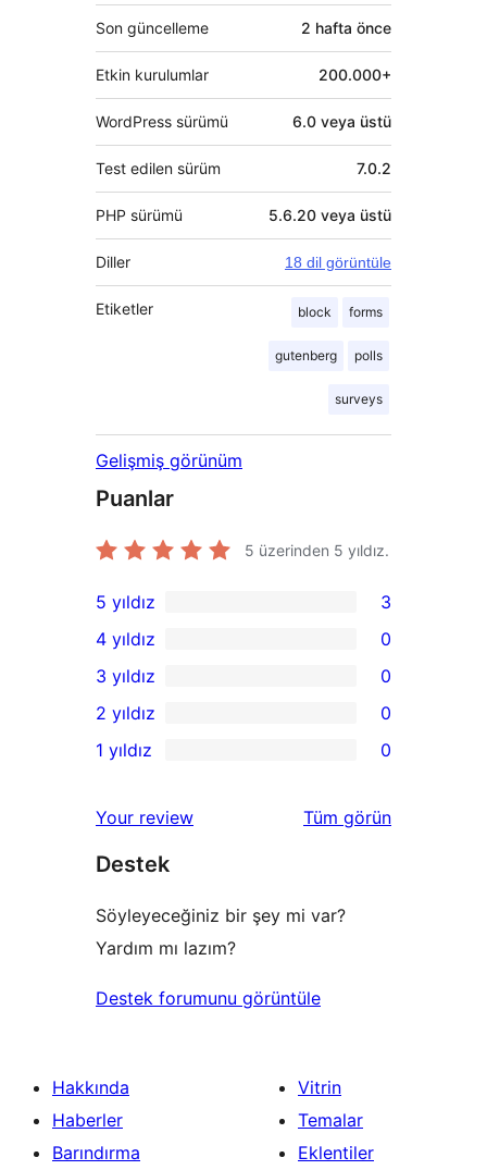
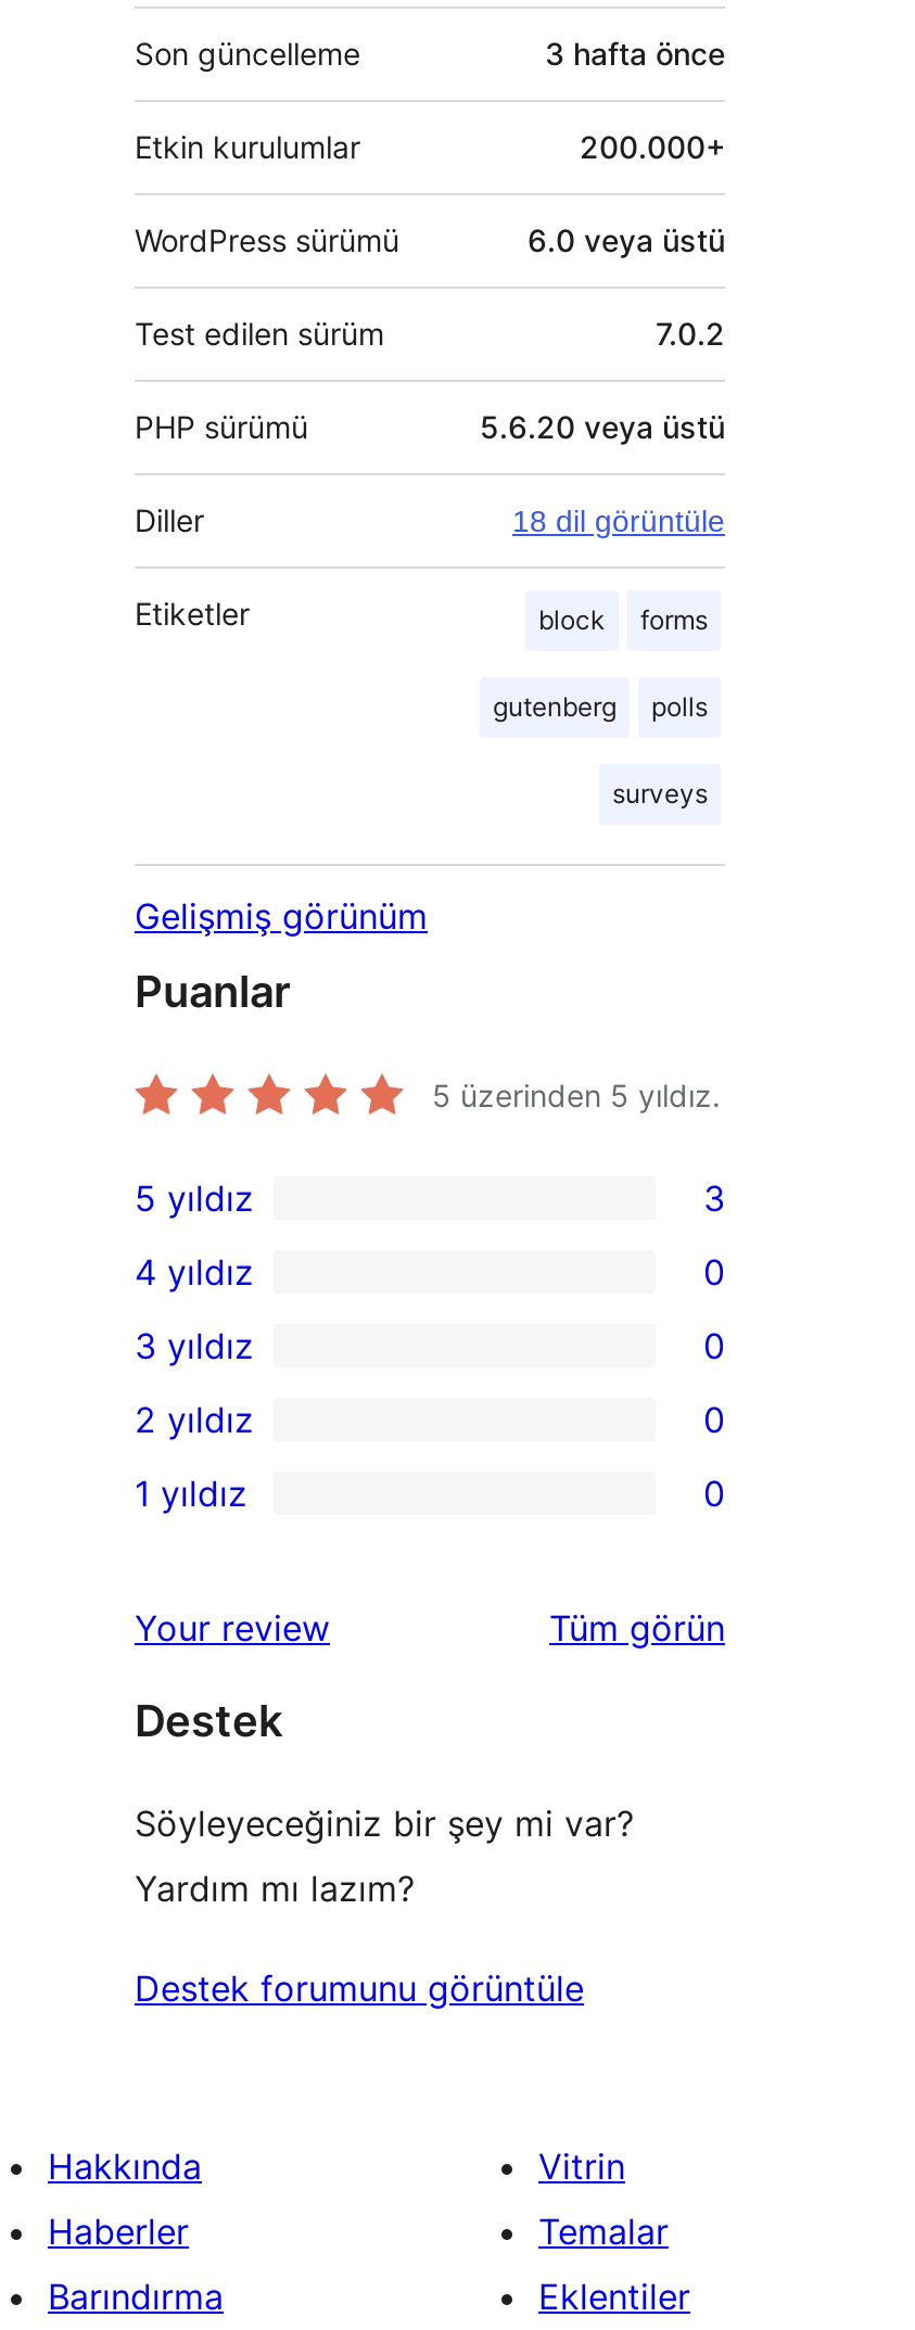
[301,19,391,37] 2 hafta önce -> [545,36,725,72] 3 hafta önce

